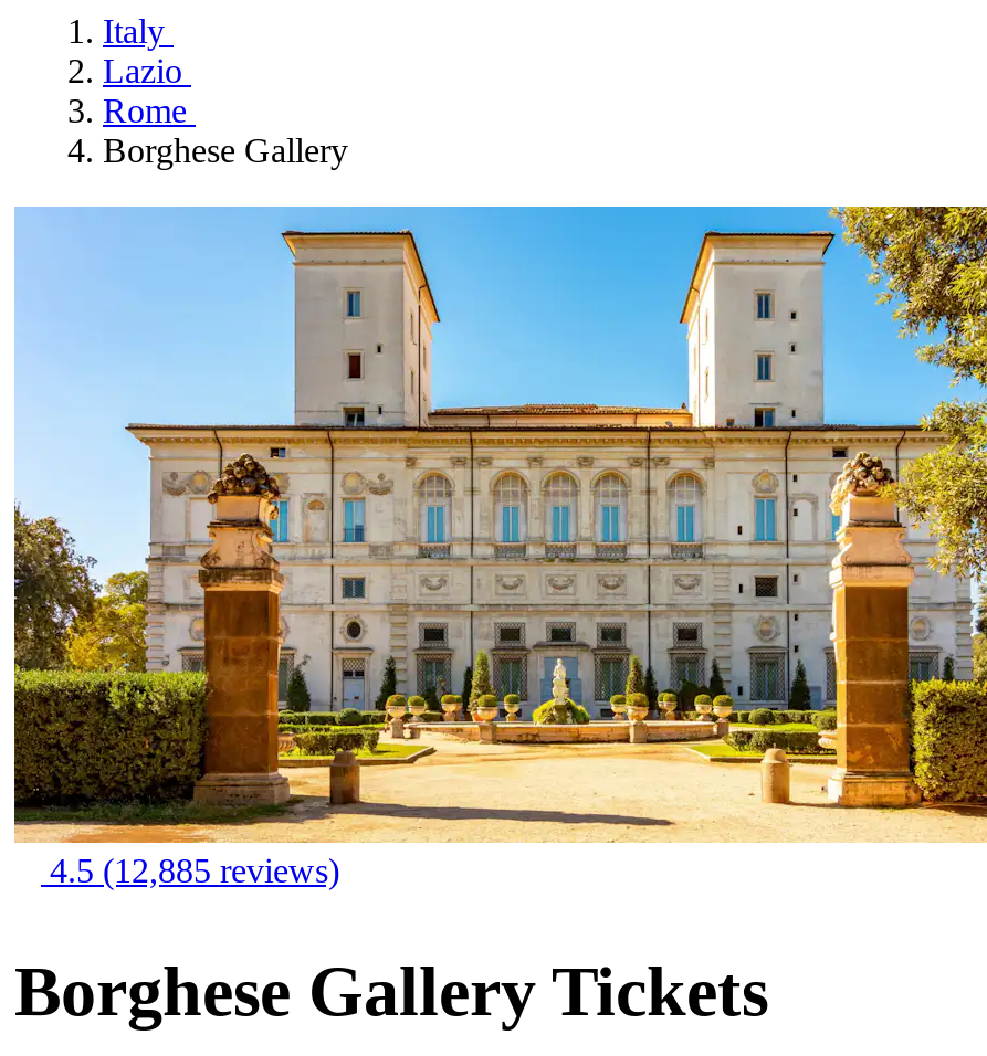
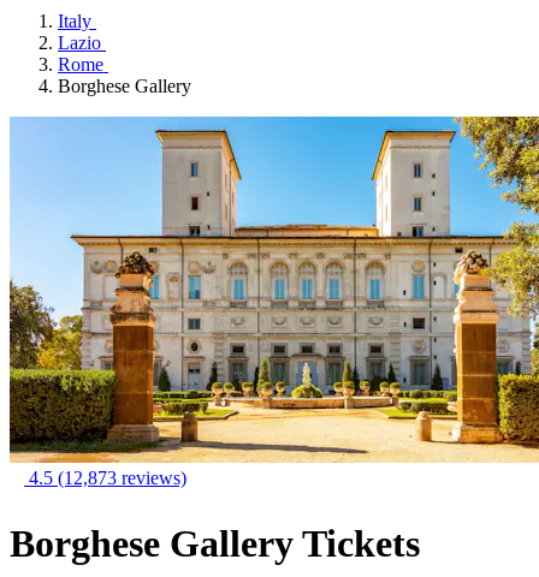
[50,852,339,889] 4.5 (12,885 reviews) -> [29,468,186,488] 4.5 (12,873 reviews)

